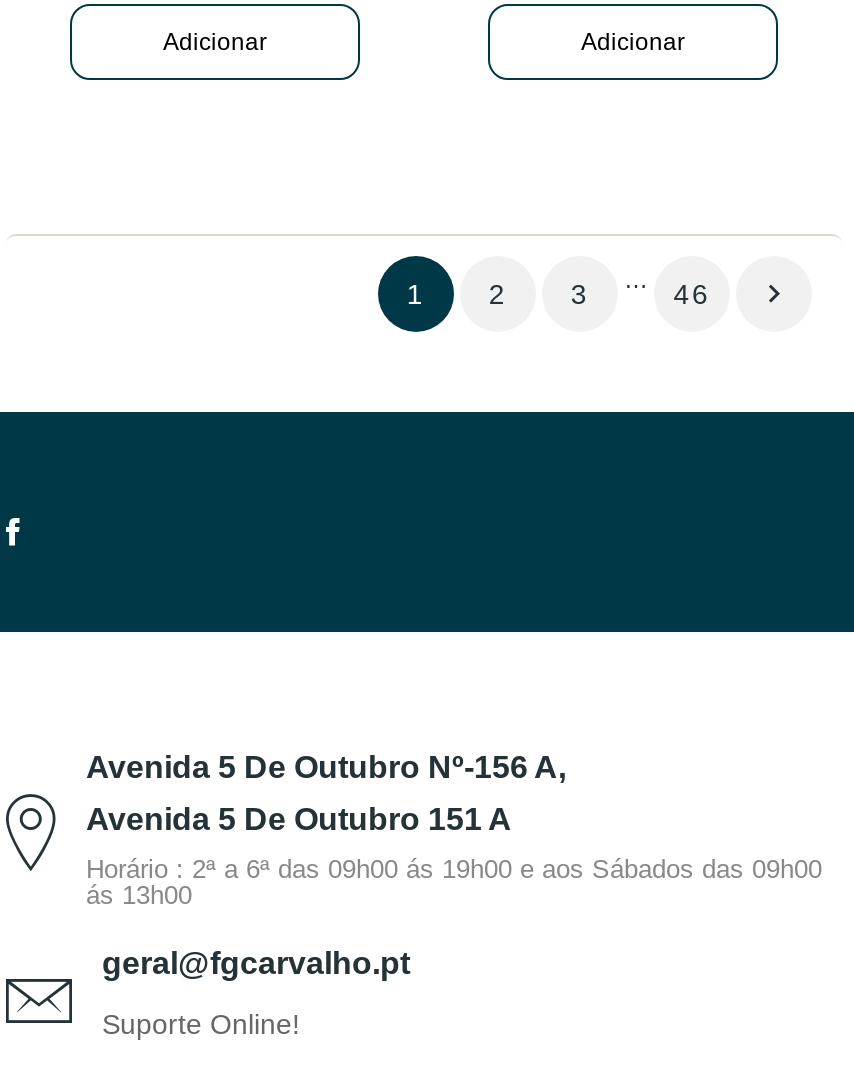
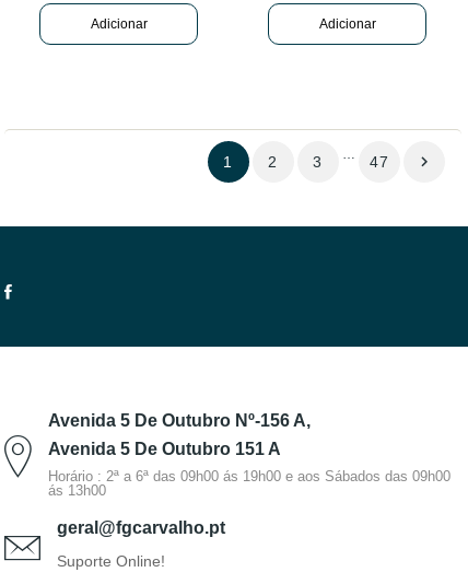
[674,278,710,310] 46 -> [369,153,389,171] 47

